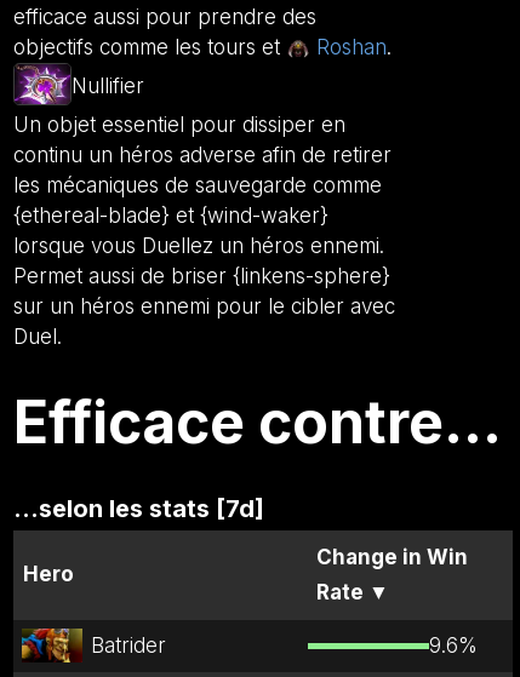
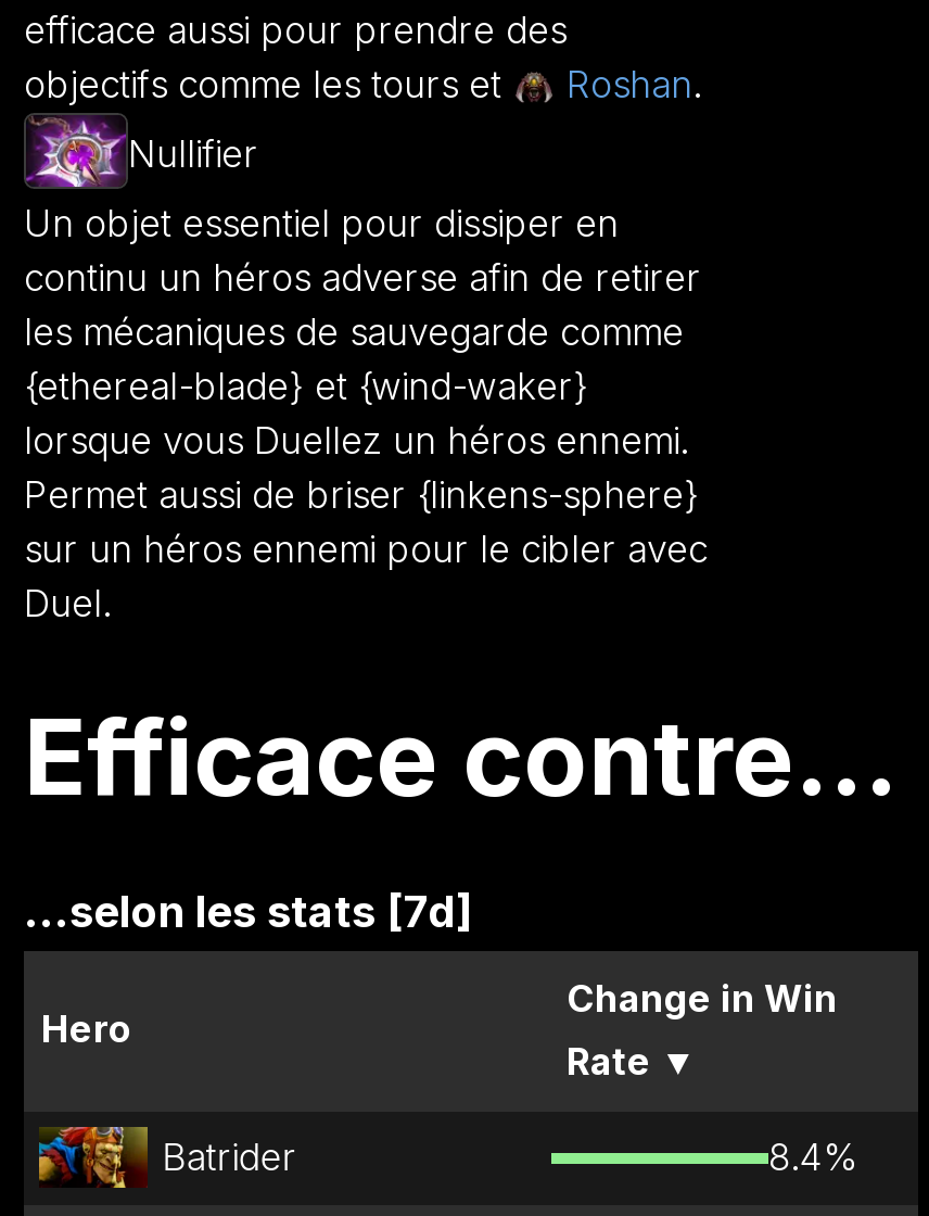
[429,633,478,658] 9.6% -> [768,1135,857,1179] 8.4%

